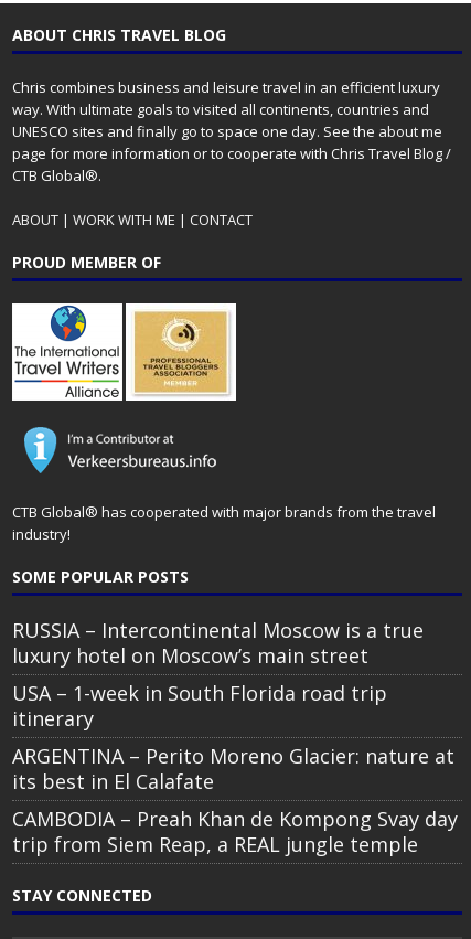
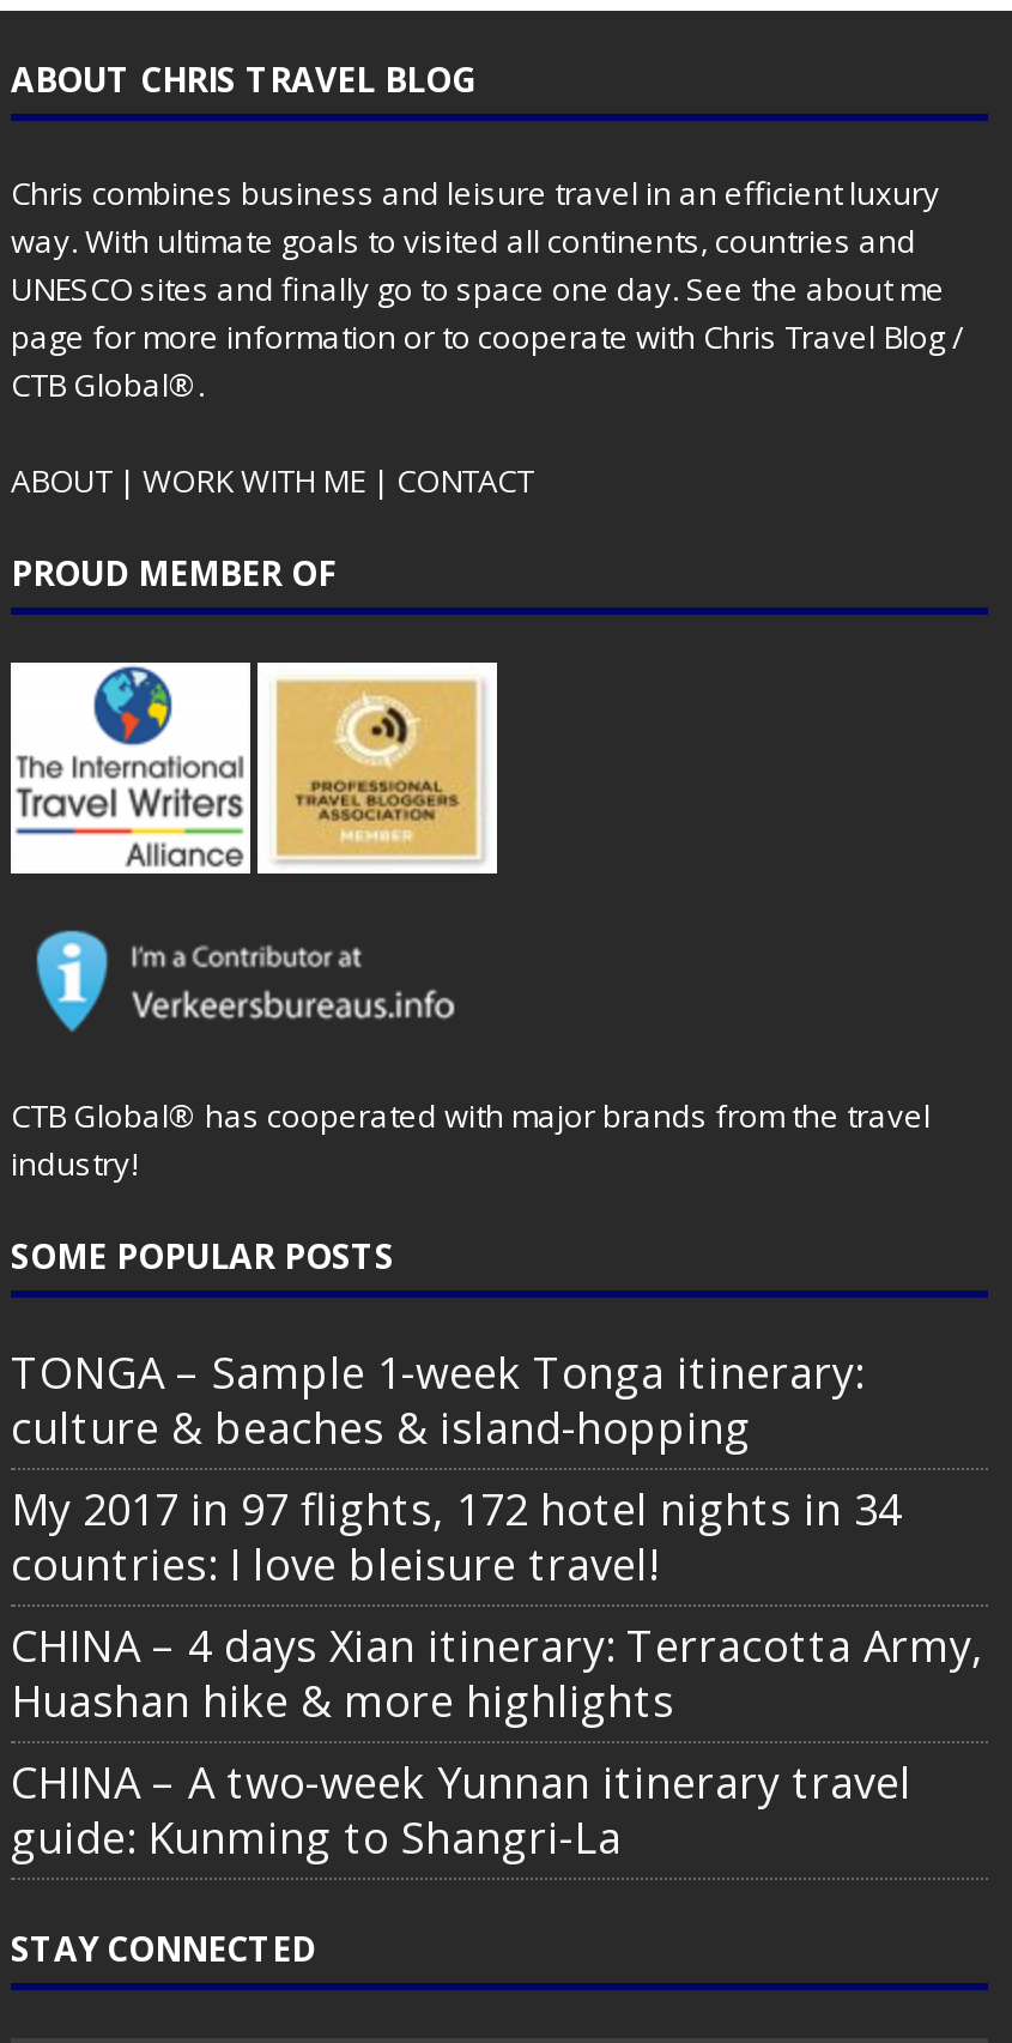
[12,617,458,858] RUSSIA – Intercontinental Moscow is a true | luxury hotel on Moscow’s main street | USA – 1-week in South Florida road trip | itinerary | ARGENTINA – Perito Moreno Glacier: nature at | its best in El Calafate | CAMBODIA – Preah Khan de Kompong Svay day | trip from Siem Reap, a REAL jungle temple -> [11,1343,983,1866] TONGA – Sample 1-week Tonga itinerary: | culture & beaches & island-hopping | My 2017 in 97 flights, 172 hotel nights in 34 | countries: I love bleisure travel! | CHINA – 4 days Xian itinerary: Terracotta Army, | Huashan hike & more highlights | CHINA – A two-week Yunnan itinerary travel | guide: Kunming to Shangri-La

